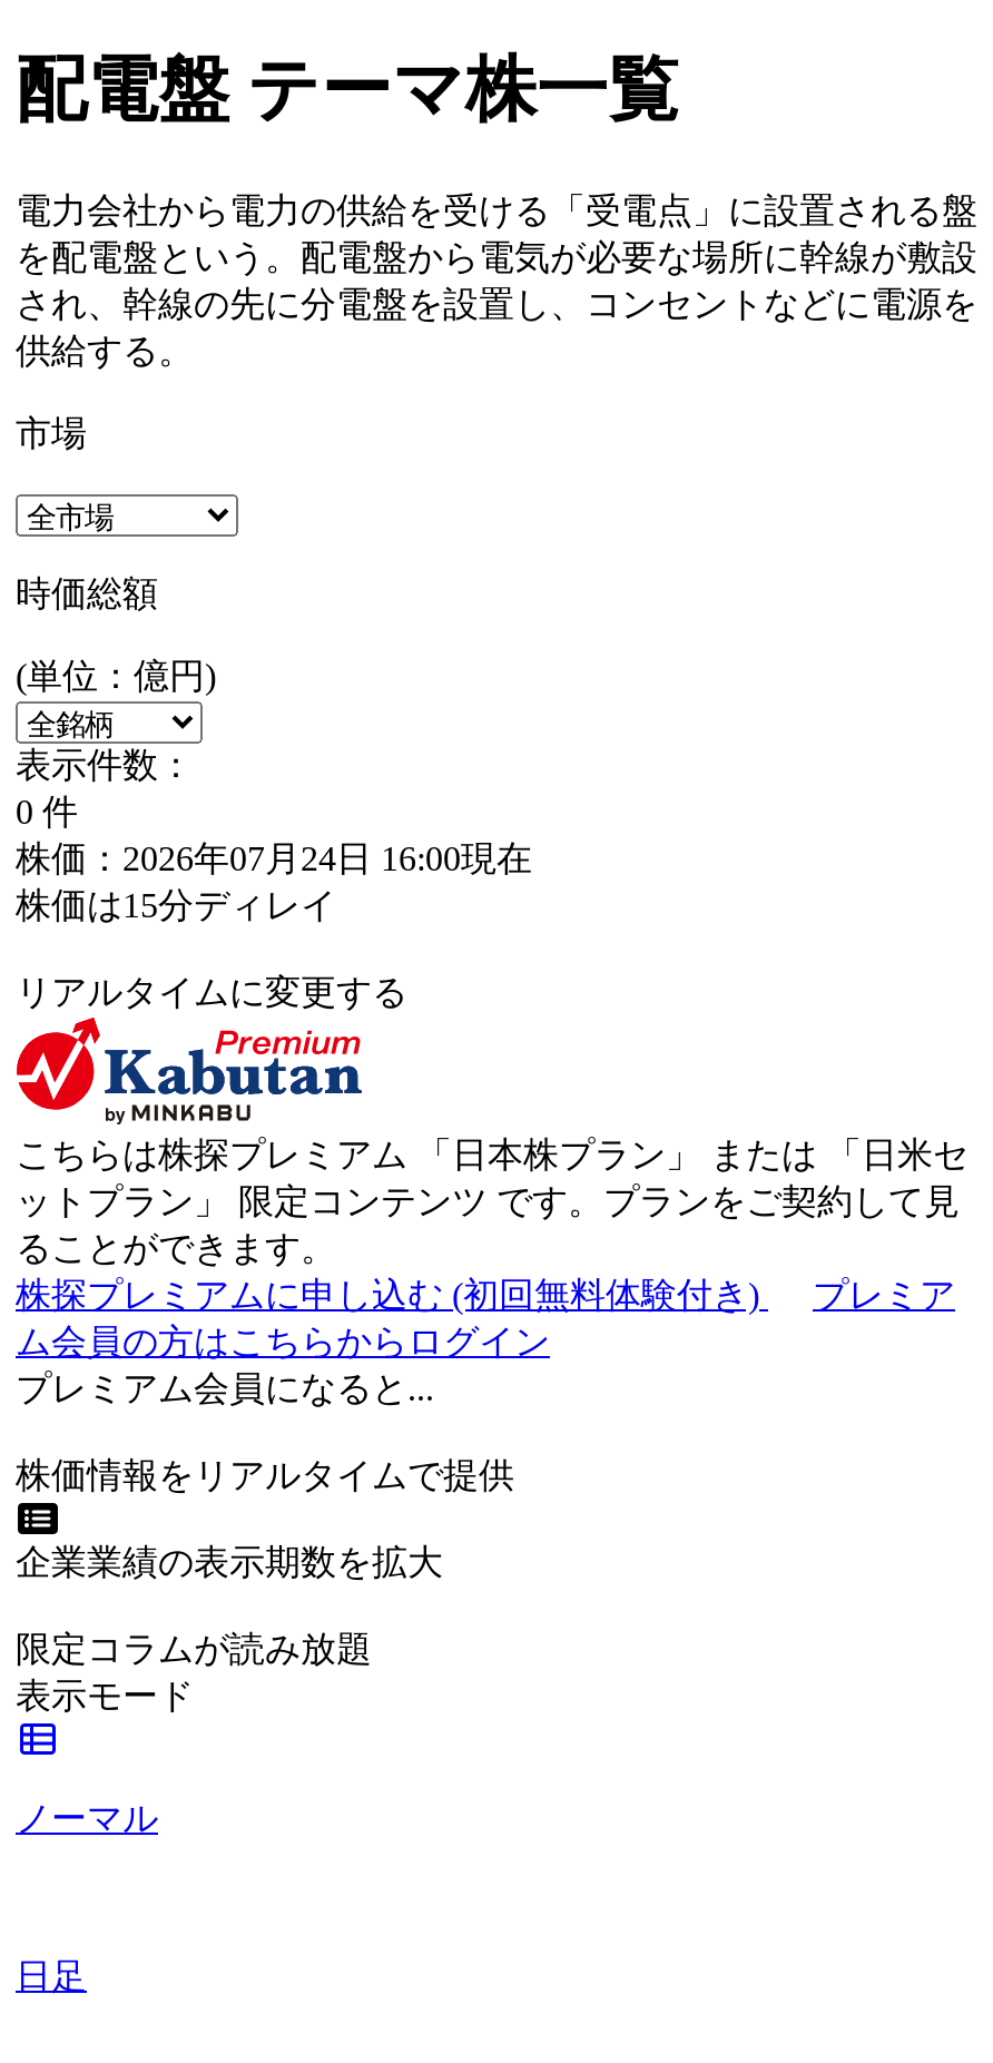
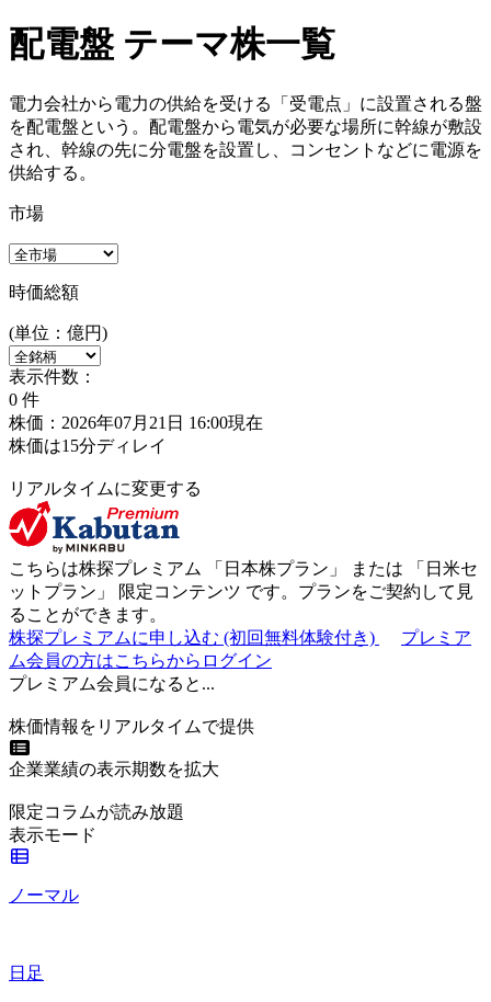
[16,839,532,877] 株価：2026年07月24日 16:00現在 -> [9,413,263,432] 株価：2026年07月21日 16:00現在

